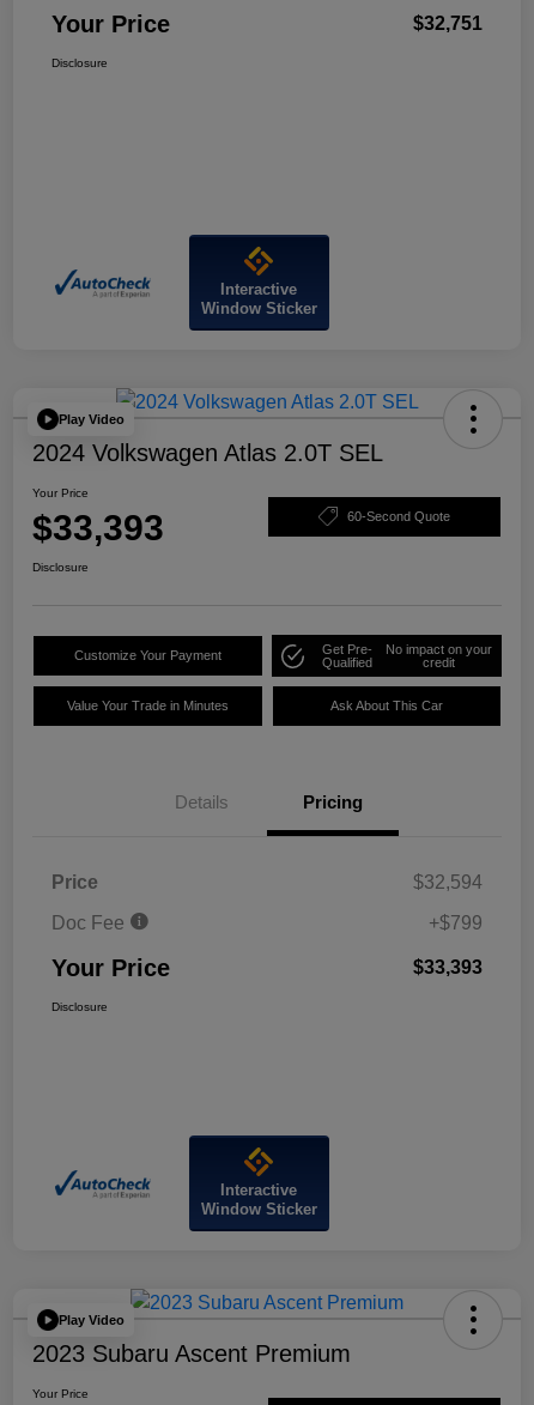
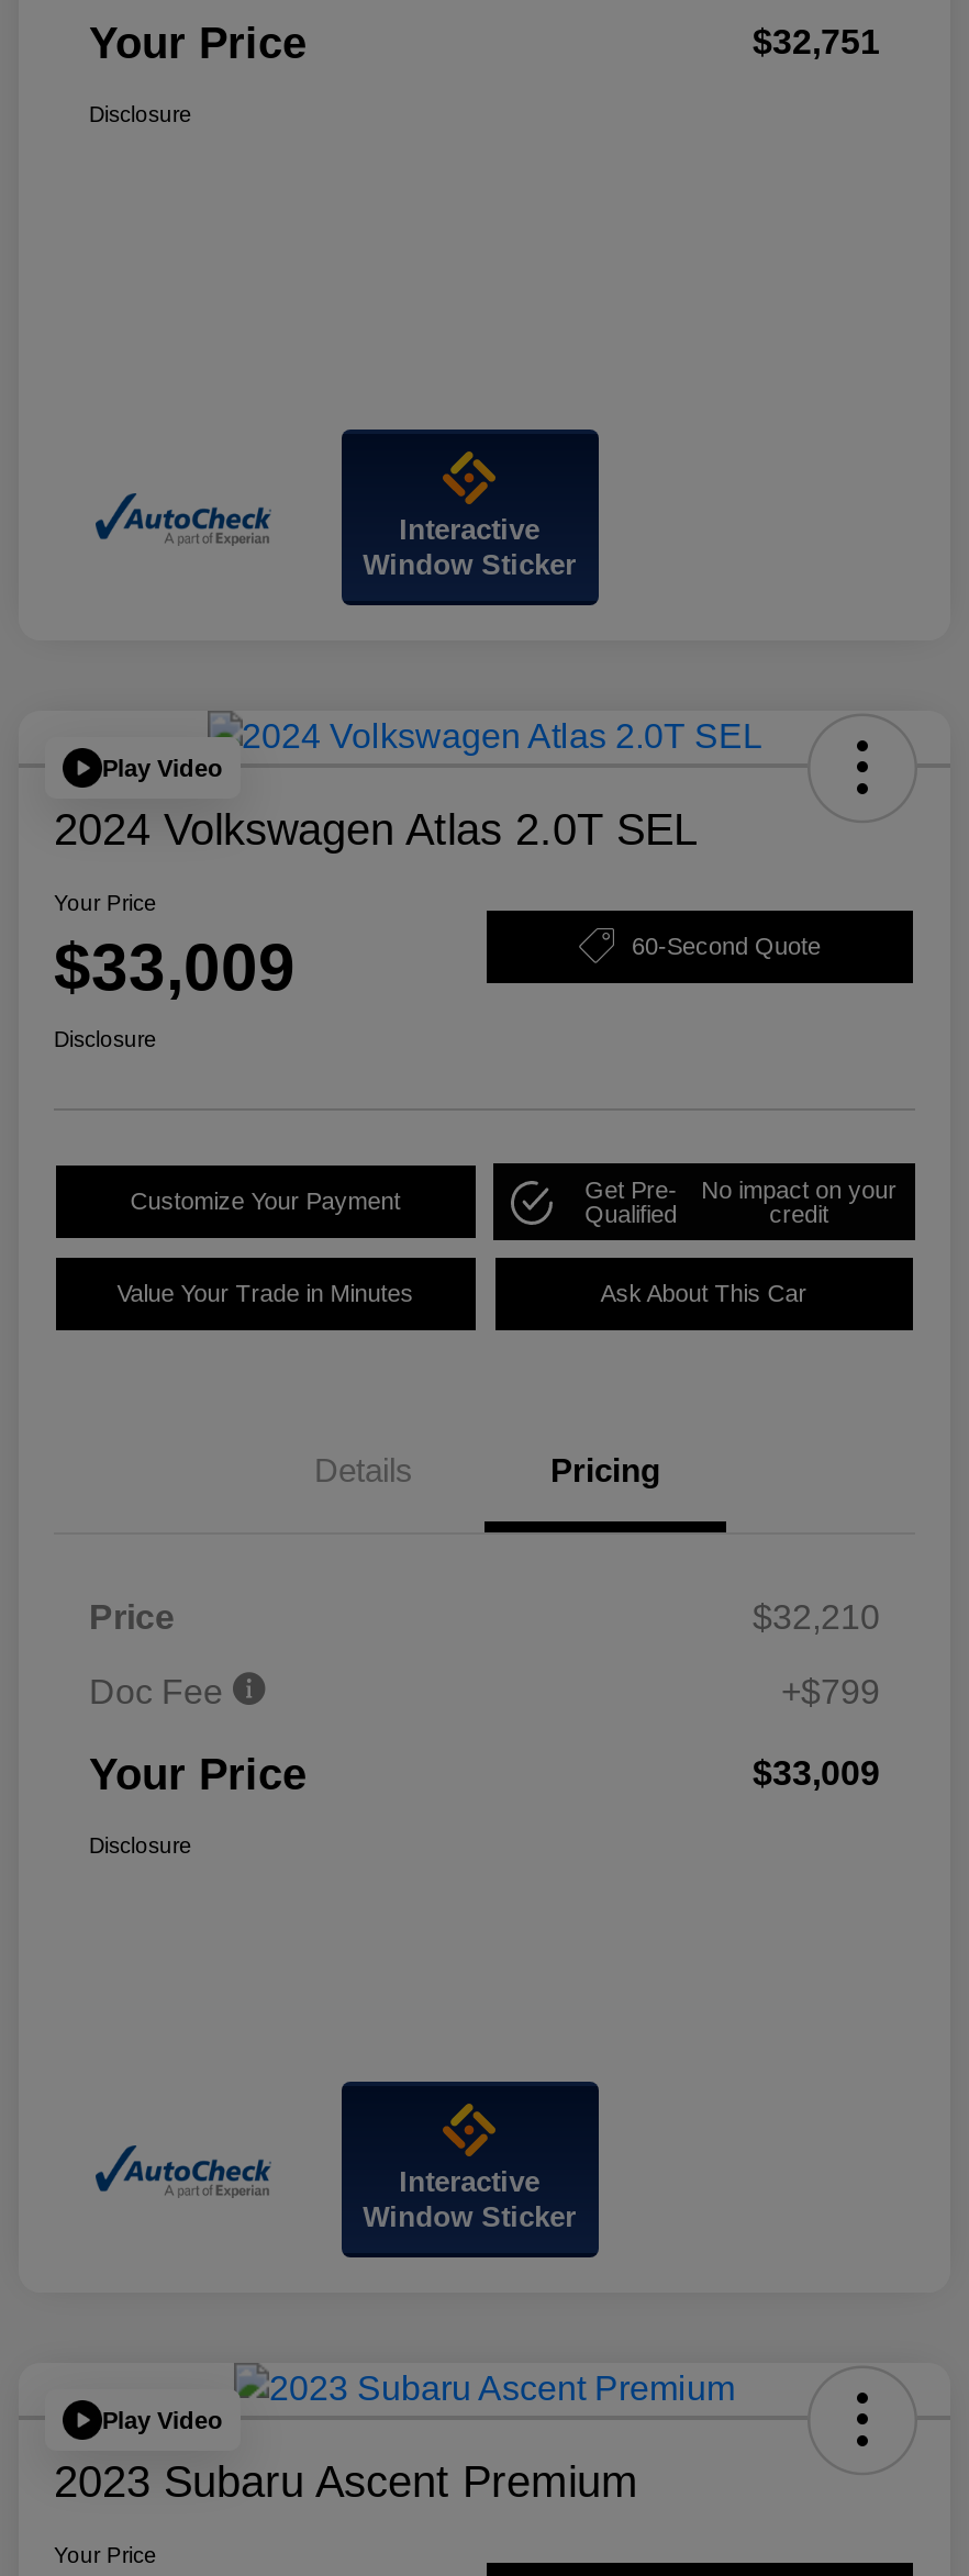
[32,508,164,548] $33,393 -> [54,931,296,1004] $33,009
[413,872,483,893] $32,594 -> [753,1599,880,1637] $32,210
[413,958,483,978] $33,393 -> [753,1755,880,1793] $33,009

